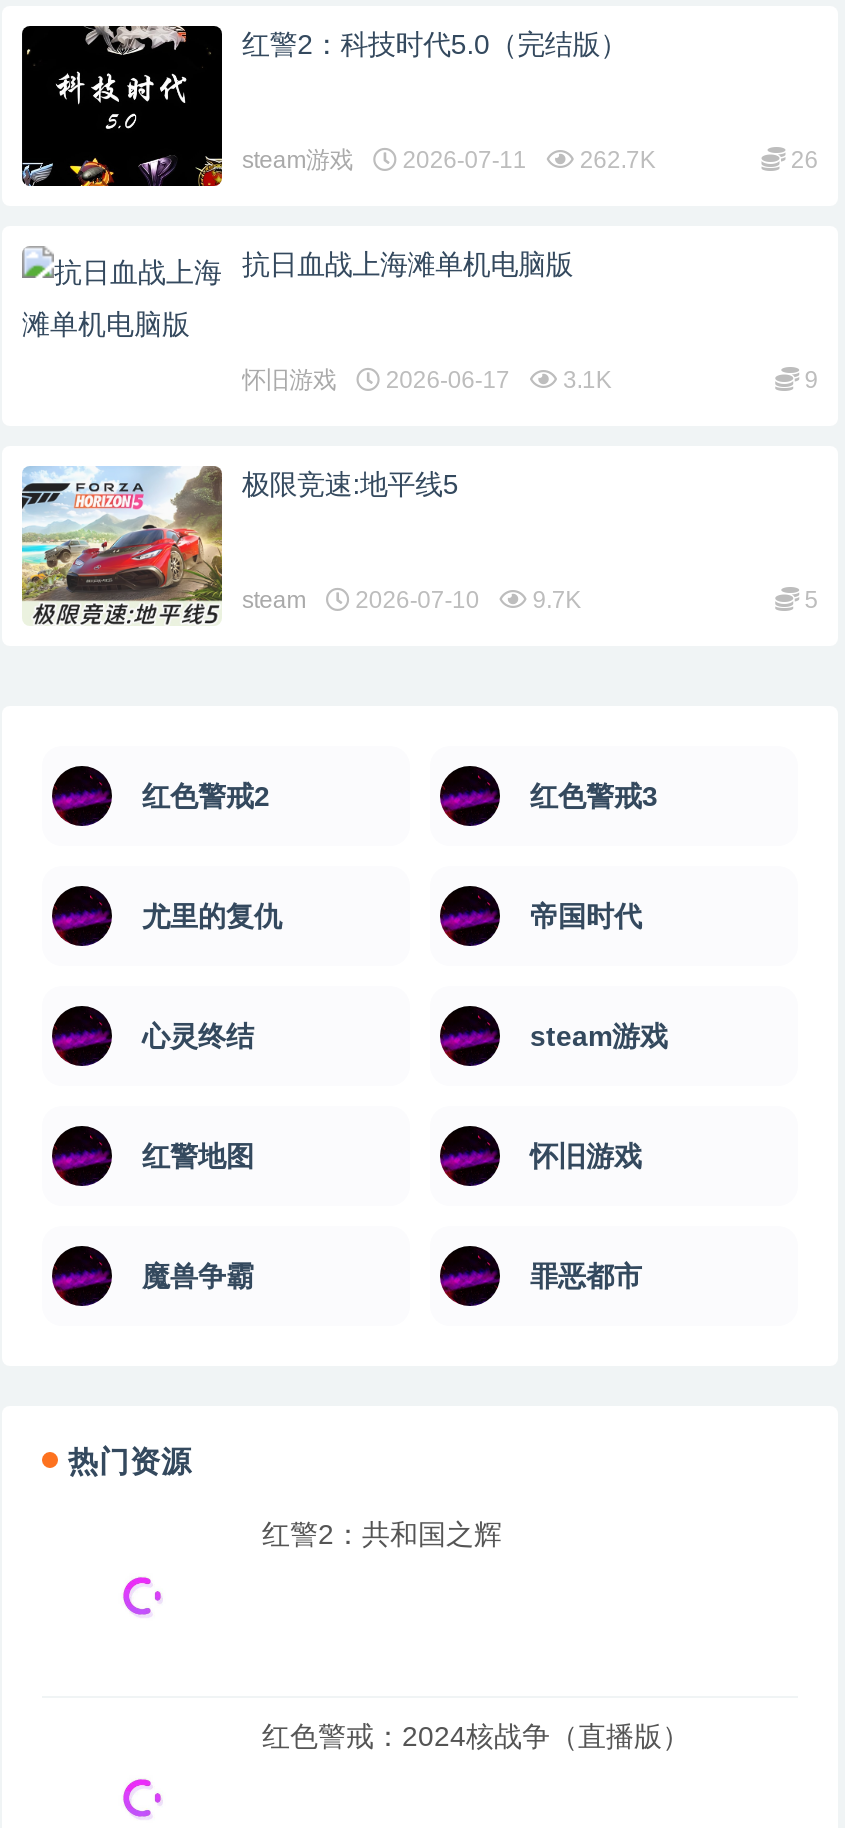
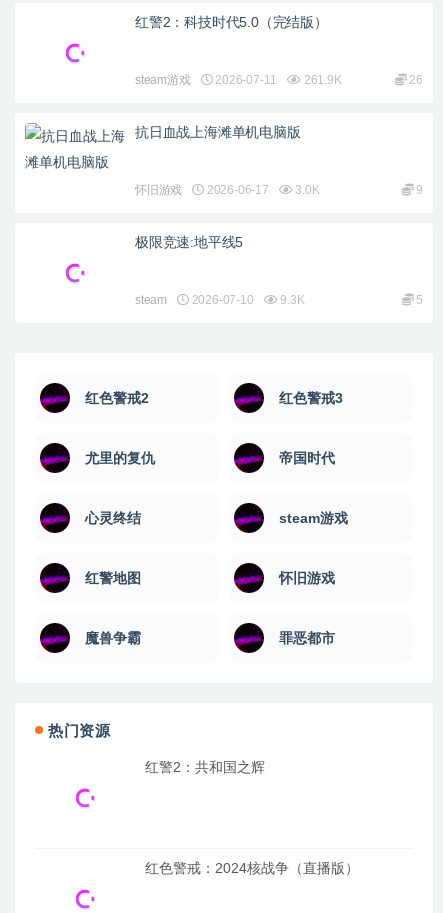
[20,24,224,188] [image] -> none
[242,146,655,174] steam游戏 2026-07-11 262.7K -> [135,73,342,87] steam游戏 2026-07-11 261.9K
[242,366,611,394] 怀旧游戏 2026-06-17 3.1K -> [135,183,320,197] 怀旧游戏 2026-06-17 3.0K
[20,464,224,626] [image] -> none
[242,586,581,614] steam 2026-07-10 9.7K -> [135,293,304,307] steam 2026-07-10 9.3K

